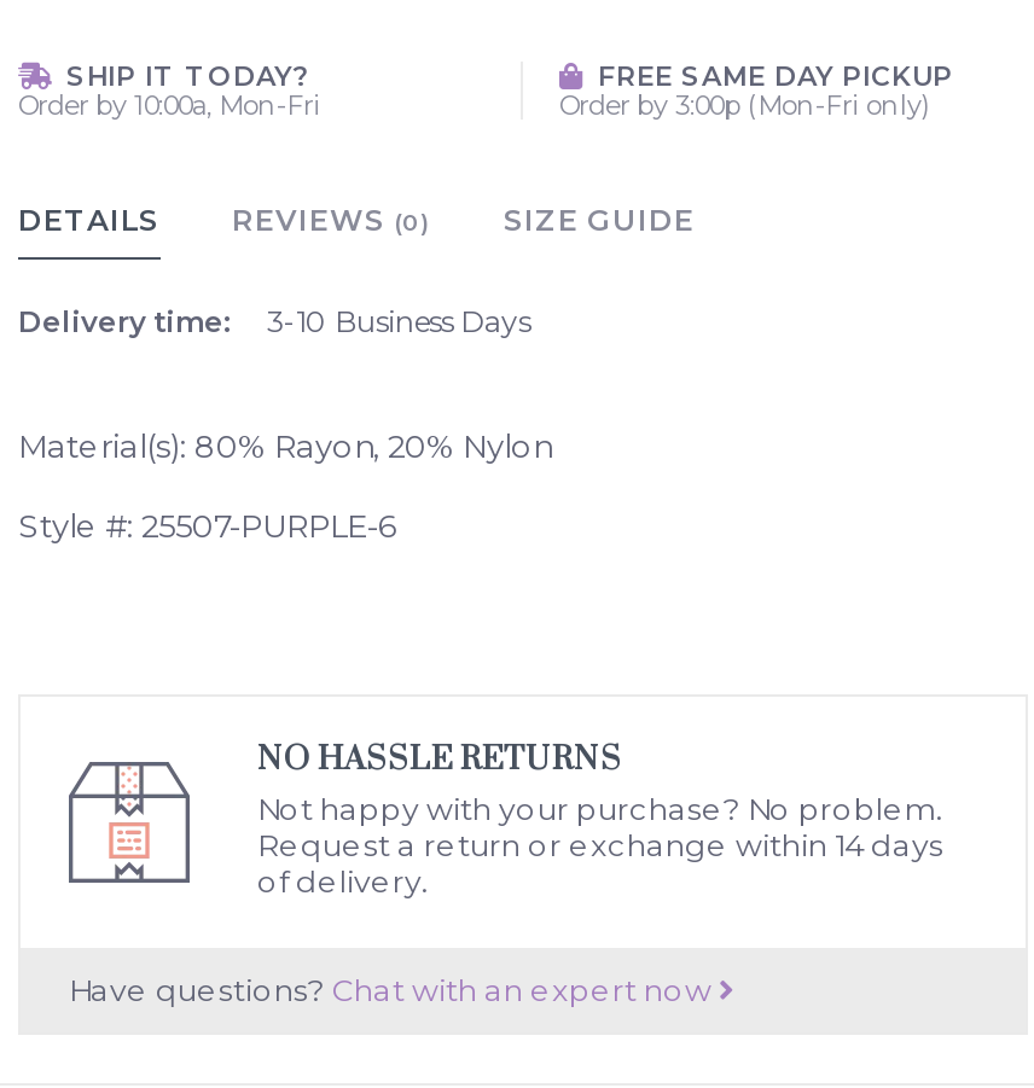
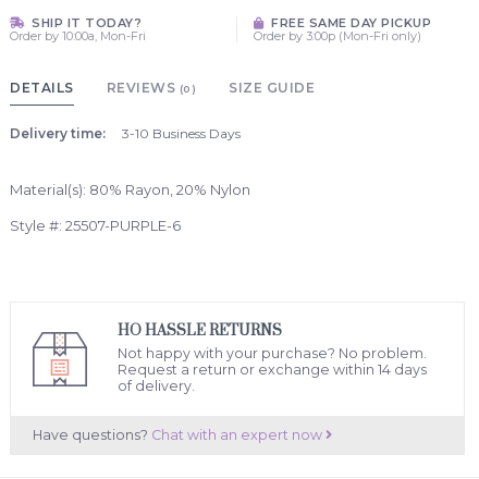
[257,740,622,782] NO HASSLE RETURNS -> [118,322,282,341] HO HASSLE RETURNS

